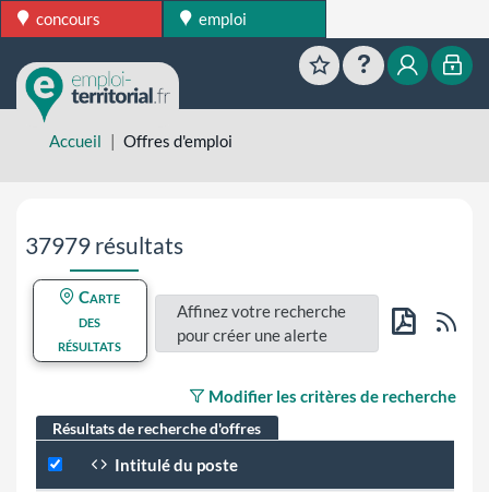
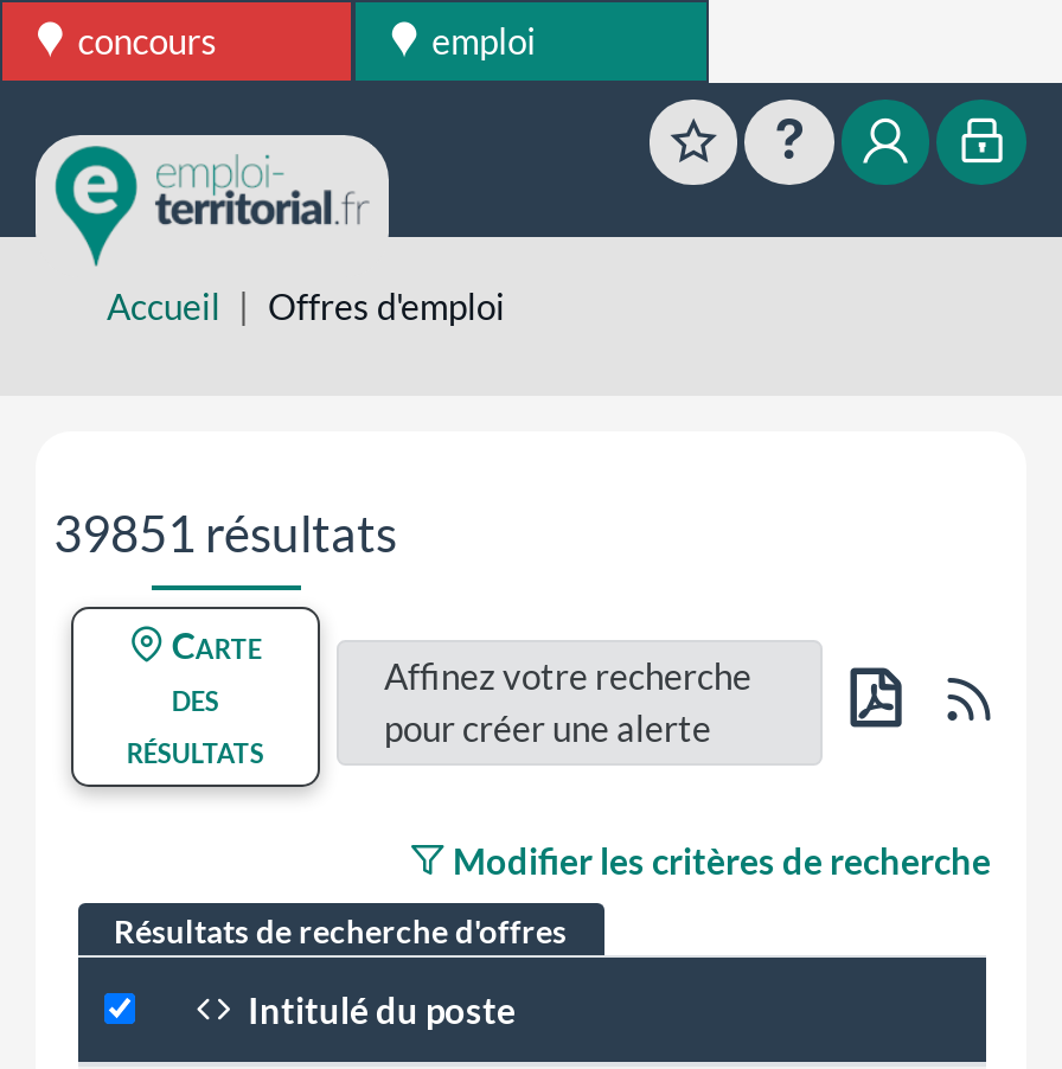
[25,231,183,258] 37979 résultats -> [53,501,397,561] 39851 résultats

